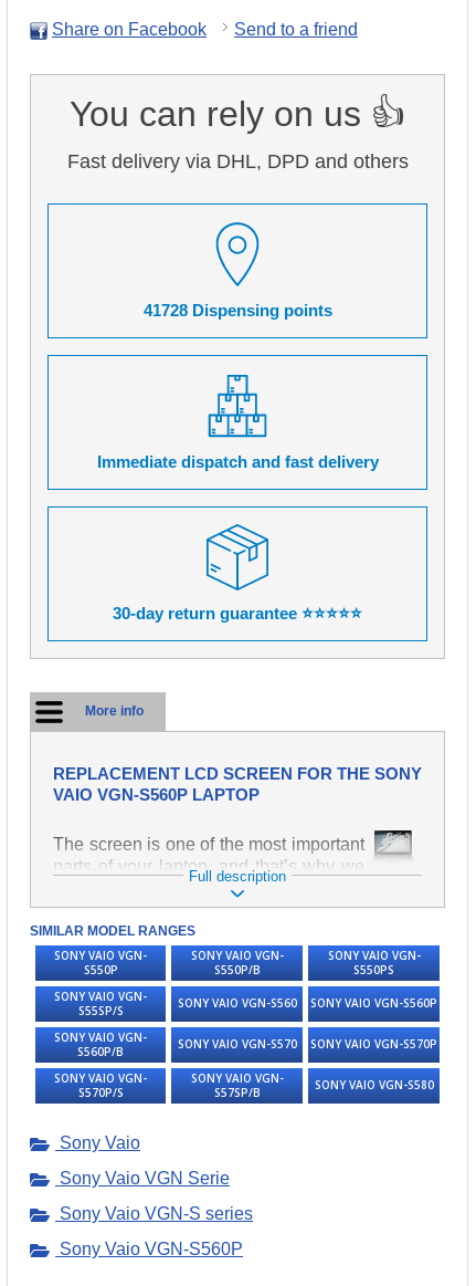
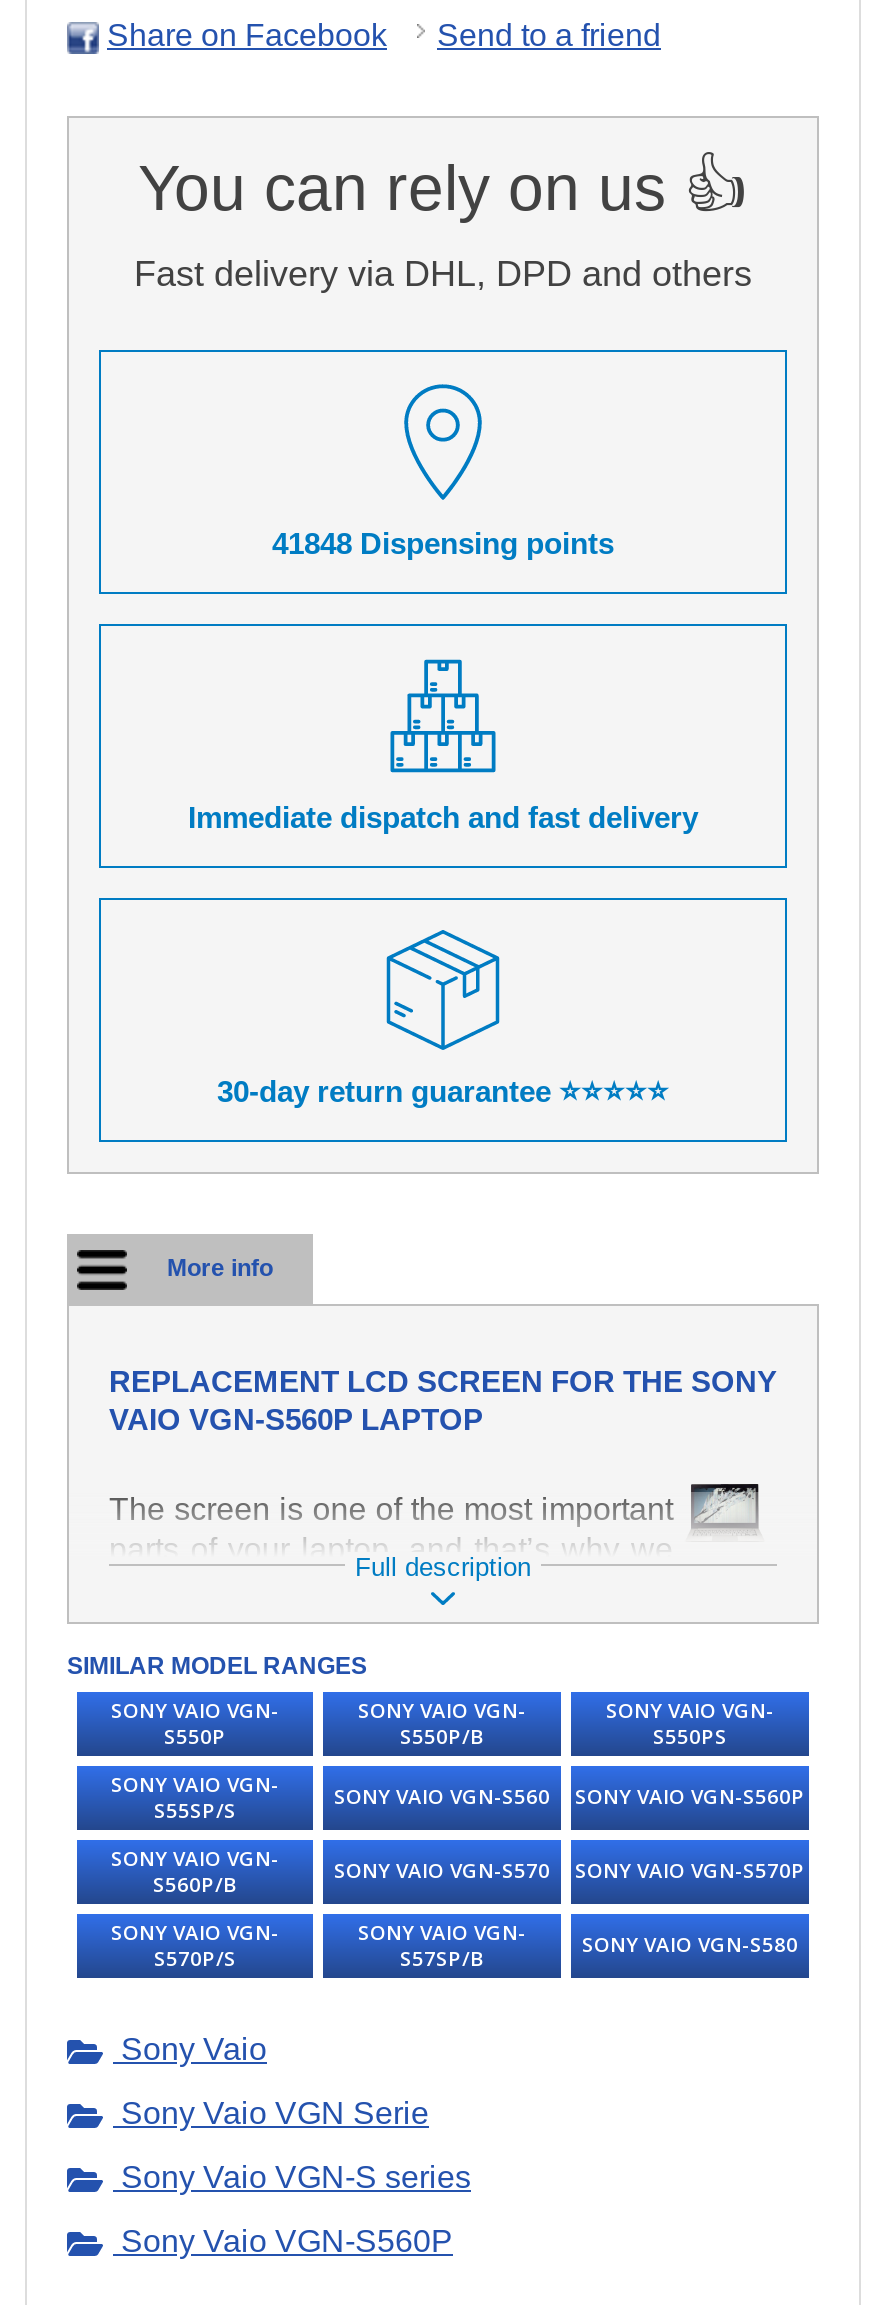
[143,301,332,320] 41728 Dispensing points -> [272,526,614,560] 41848 Dispensing points

